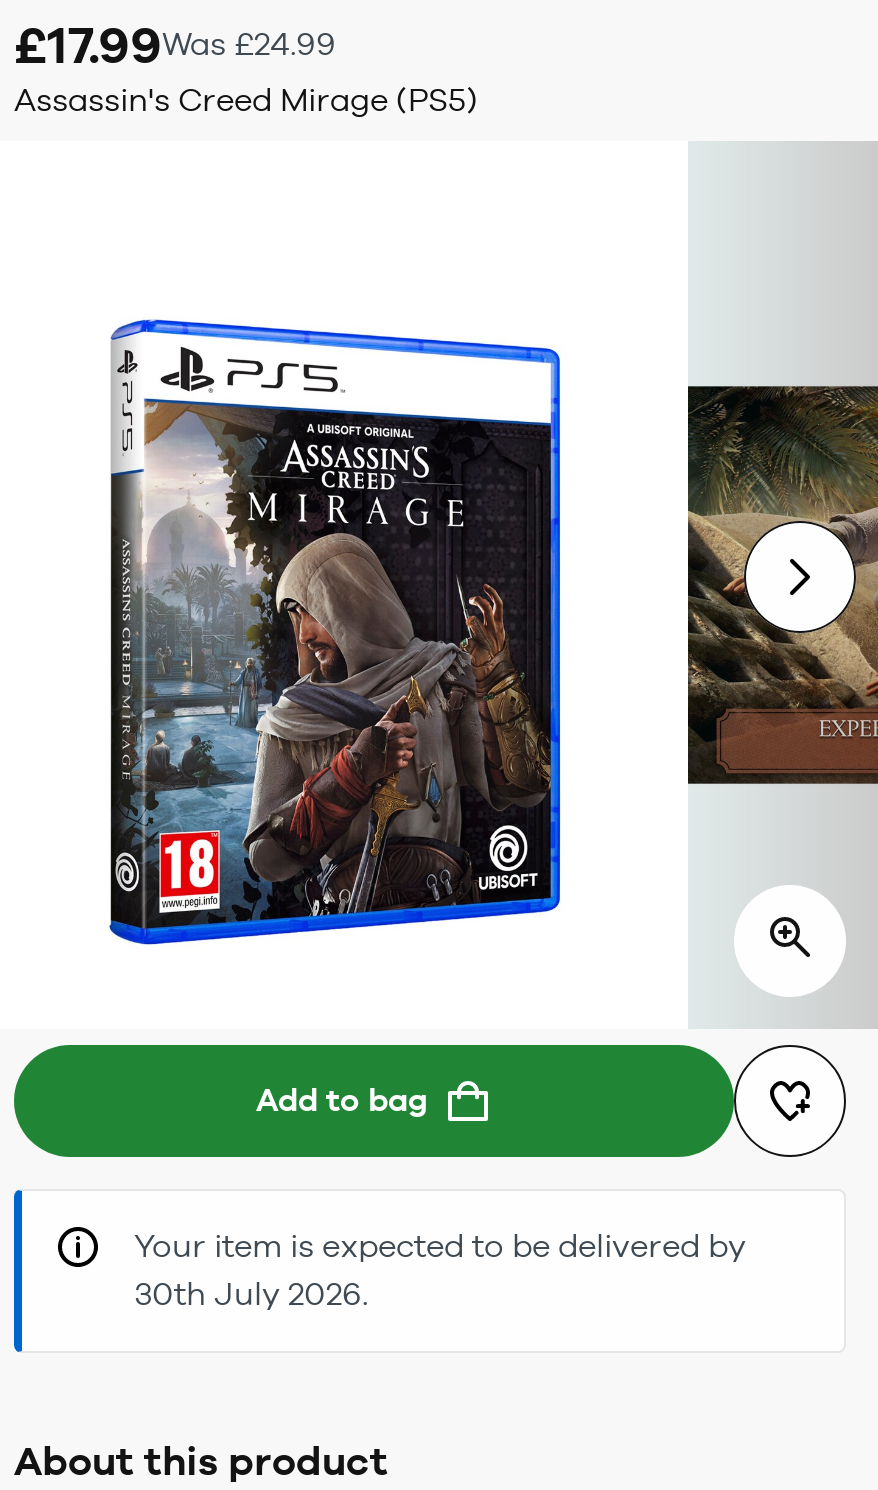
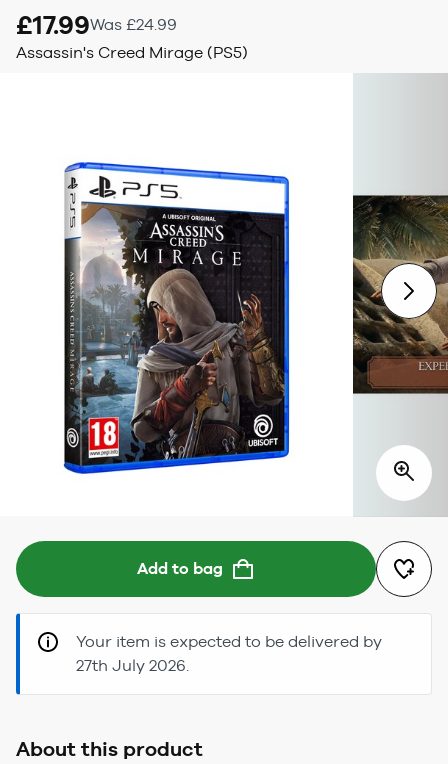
[134,1274,368,1312] 30th July 2026. -> [76,656,189,675] 27th July 2026.

